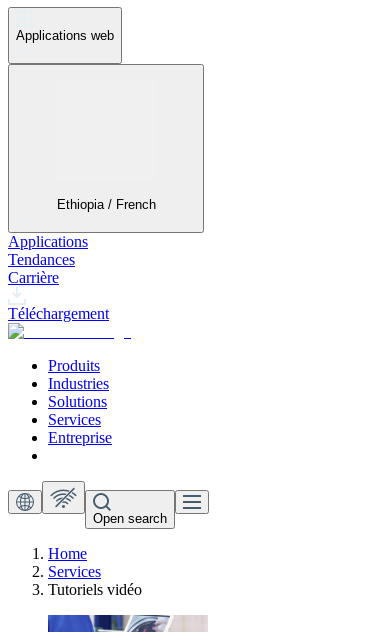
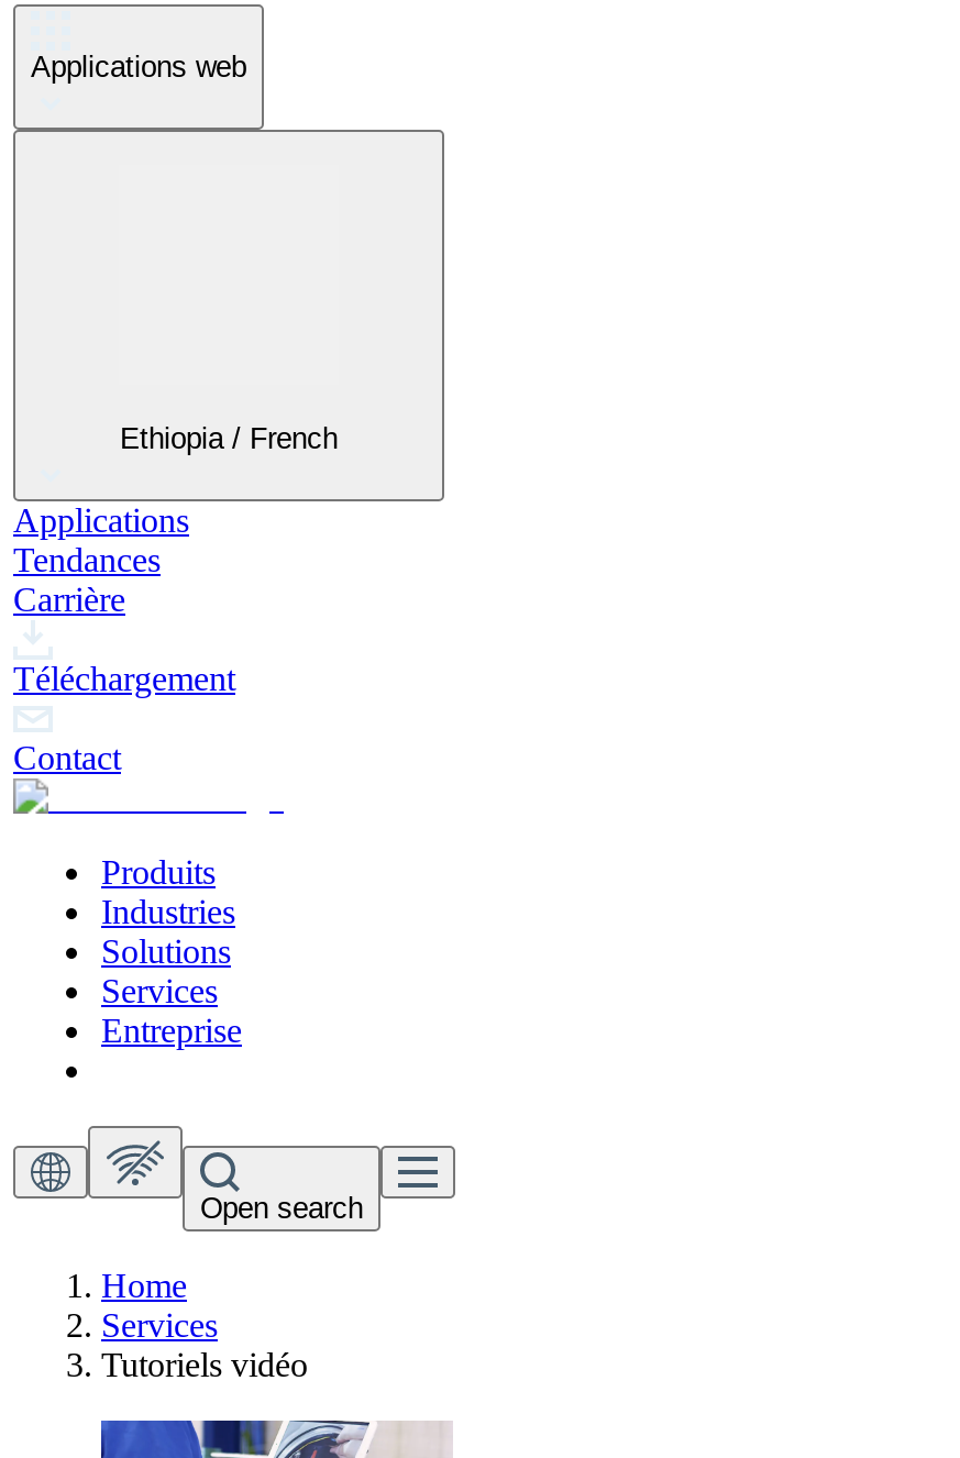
none -> [13,738,121,776] Contact

